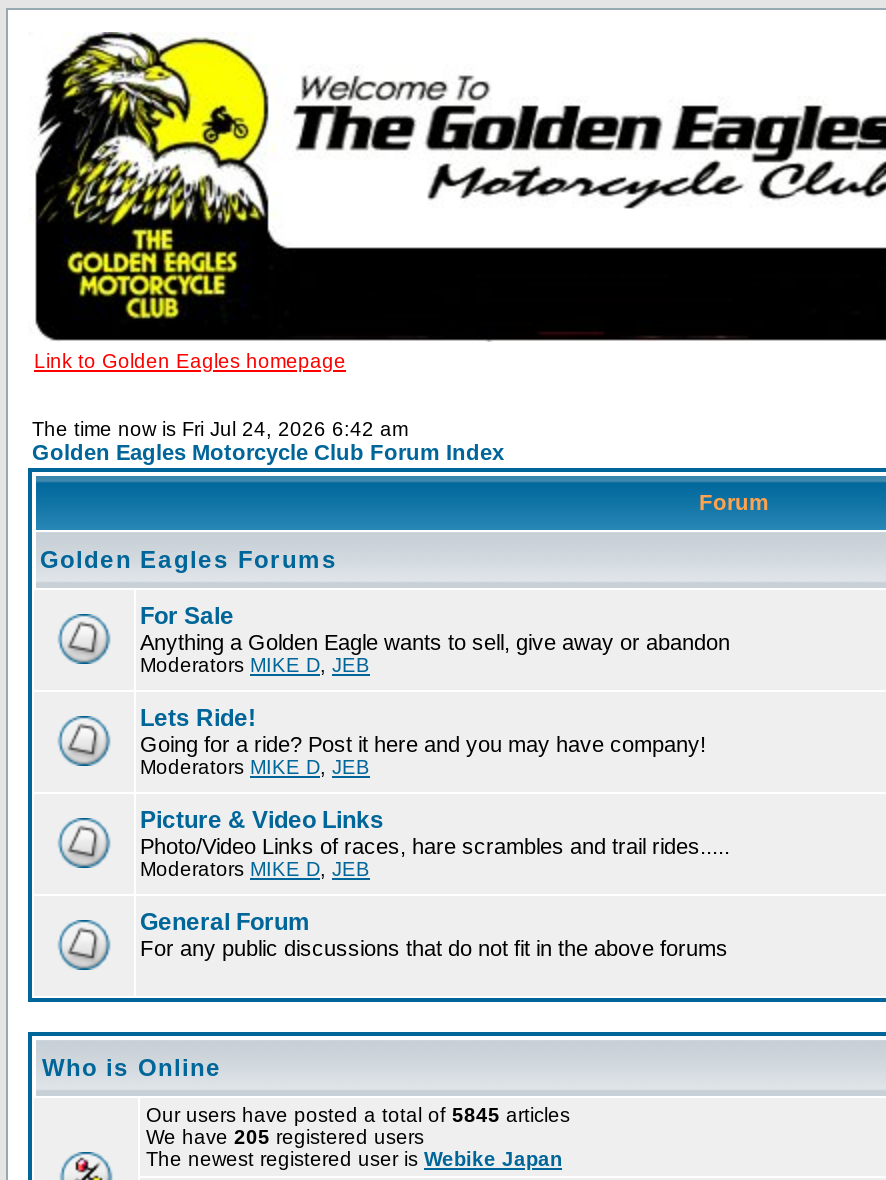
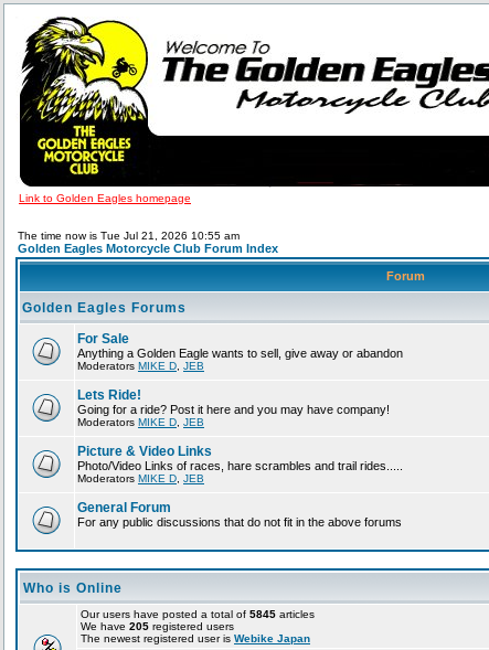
[32,418,408,440] The time now is Fri Jul 24, 2026 6:42 am -> [18,230,240,242] The time now is Tue Jul 21, 2026 10:55 am

